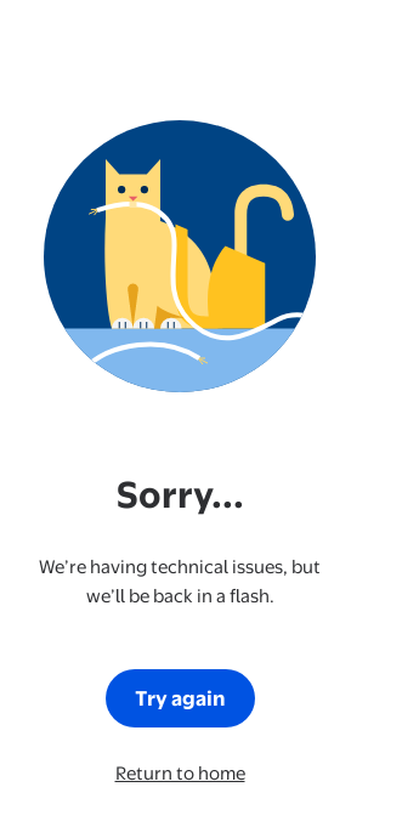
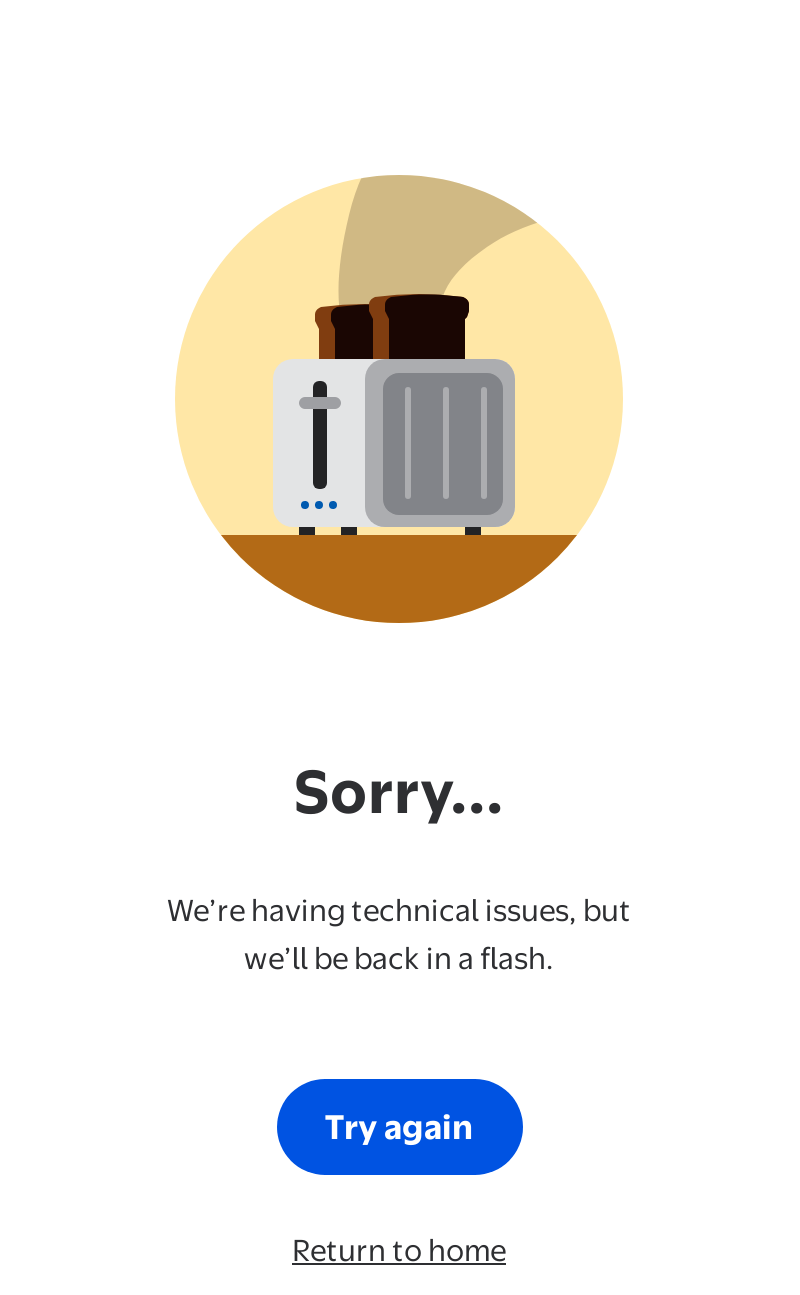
[43,119,317,393] [image] -> [175,175,623,625] [image]

